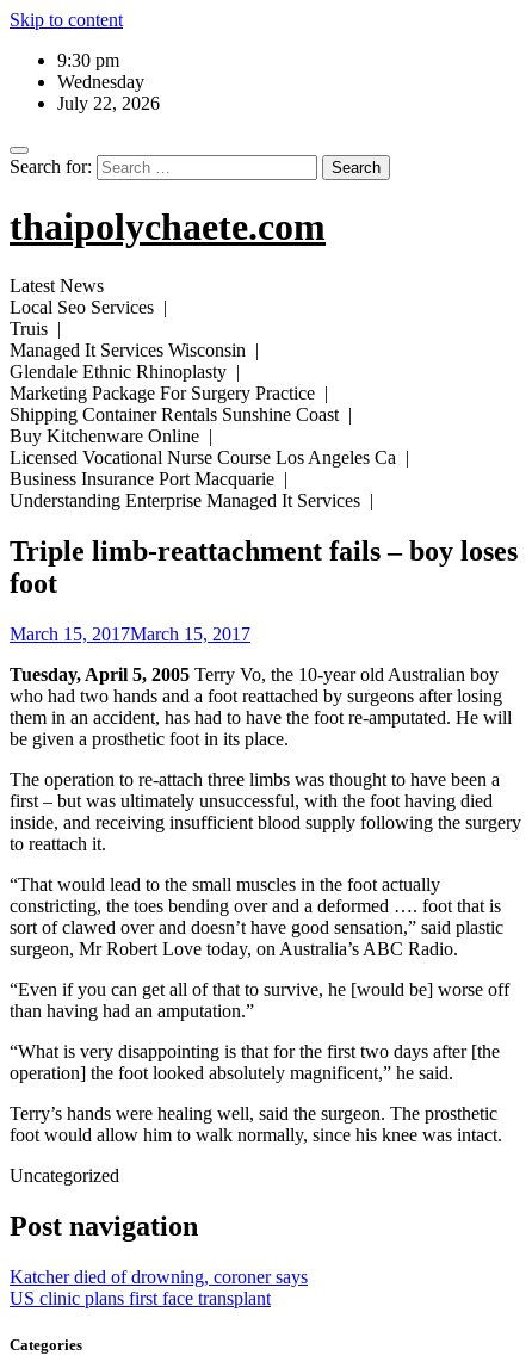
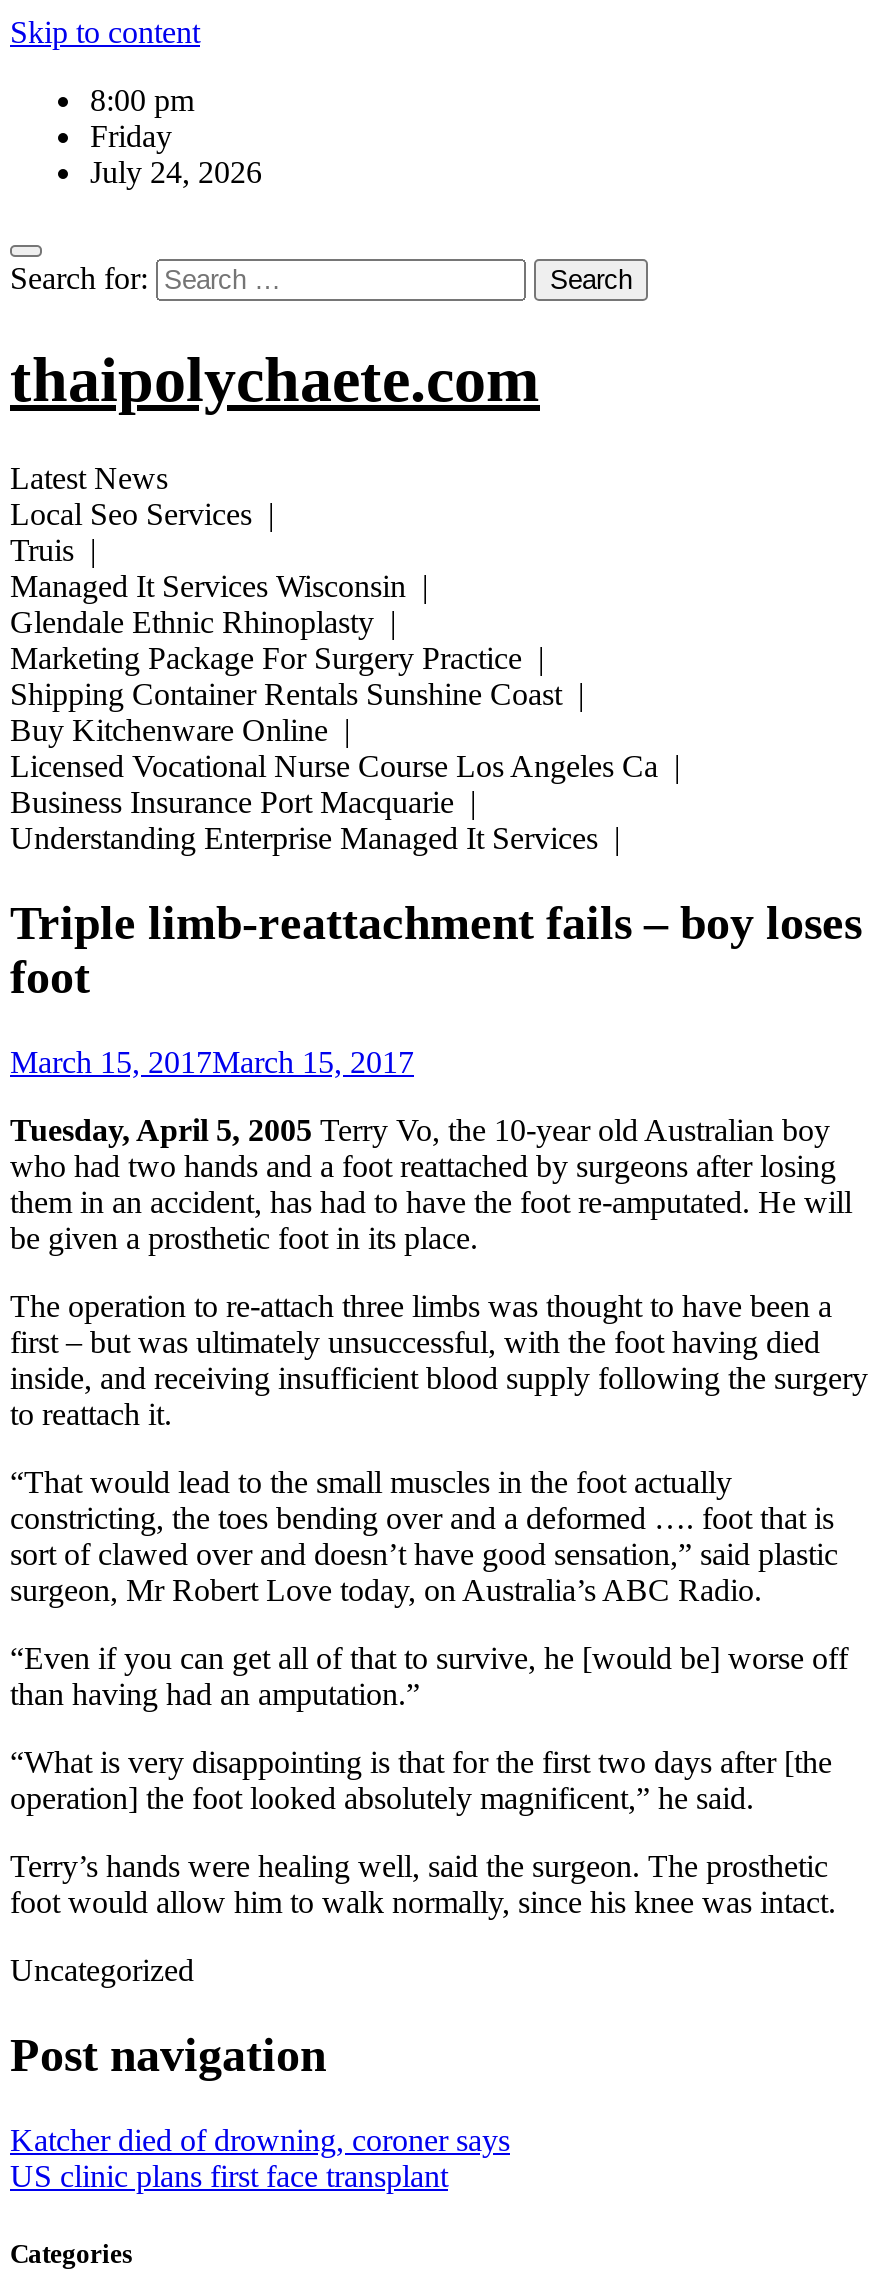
[57,50,160,113] 9:30 pm | Wednesday | July 22, 2026 -> [90,83,262,189] 8:00 pm | Friday | July 24, 2026

